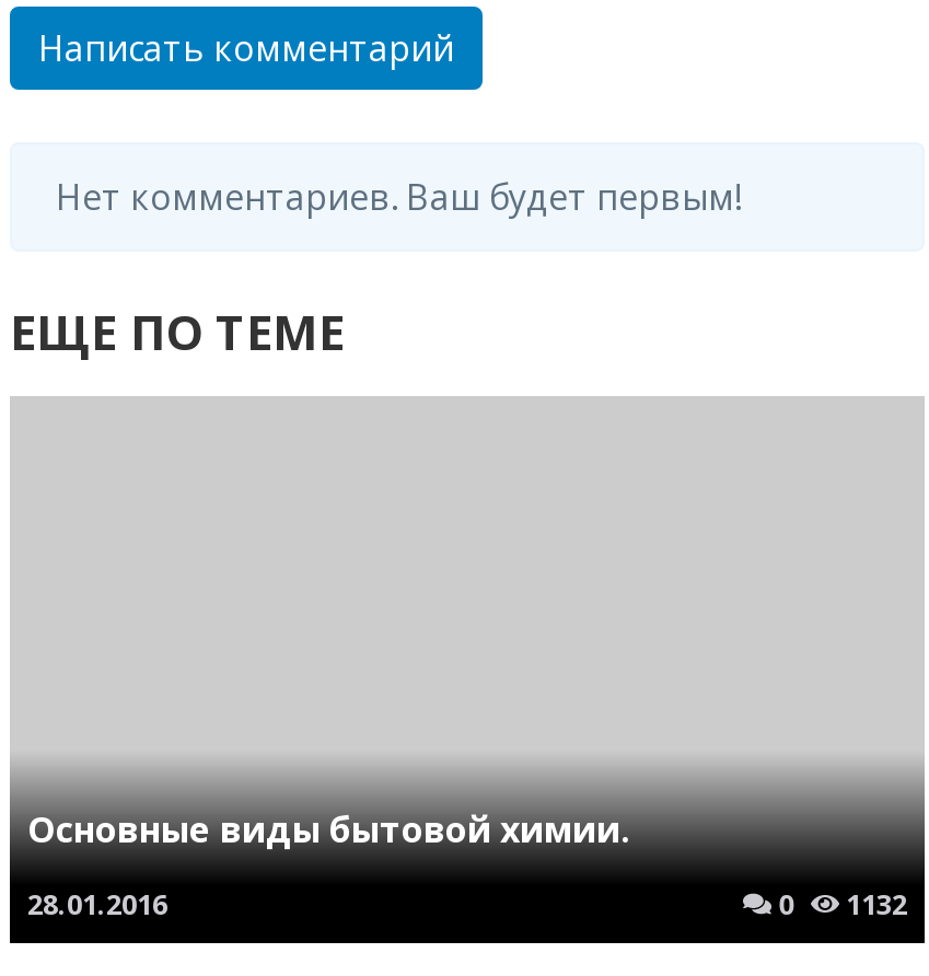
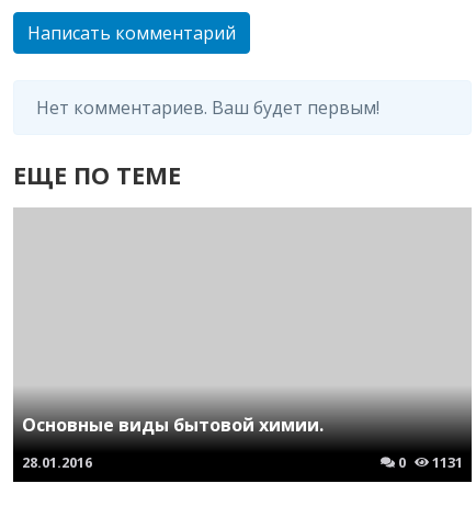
[772,883,907,923] 0 1132 -> [395,452,463,472] 0 1131

